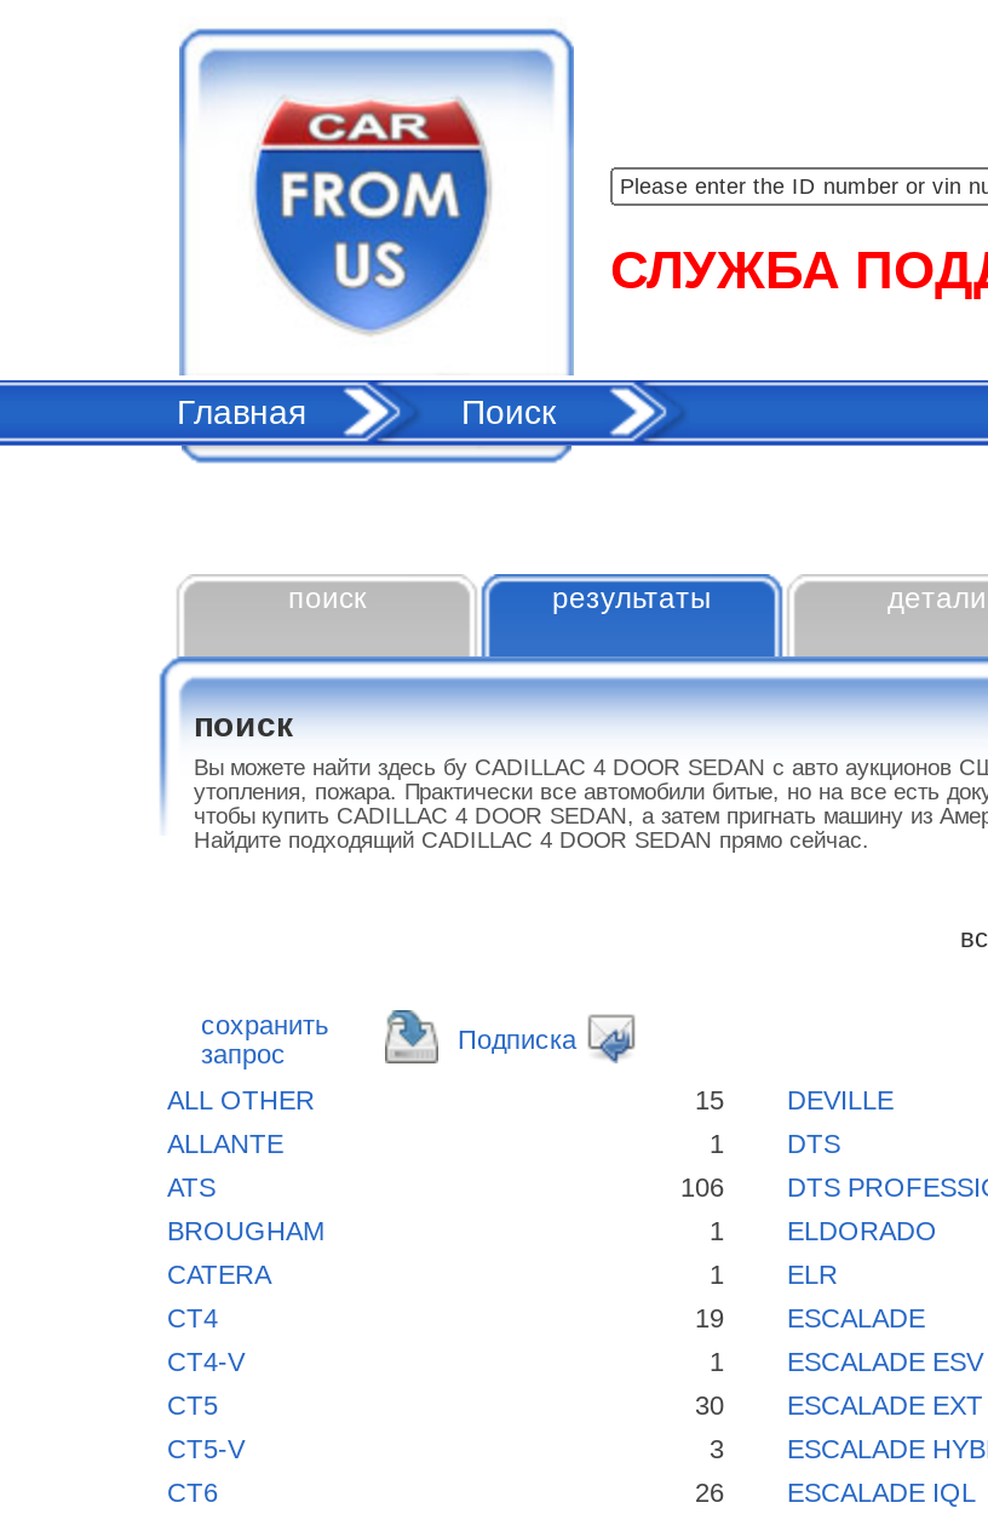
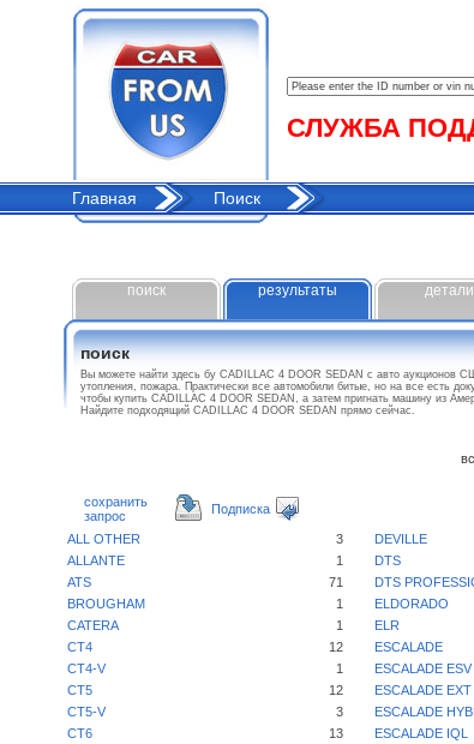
[695,1085,724,1114] 15 -> [336,532,343,546] 3
[680,1172,724,1202] 106 -> [329,575,343,589] 71
[695,1303,724,1332] 19 -> [329,640,343,654] 12
[695,1390,724,1420] 30 -> [329,683,343,697] 12
[695,1478,724,1507] 26 -> [329,726,343,740] 13

